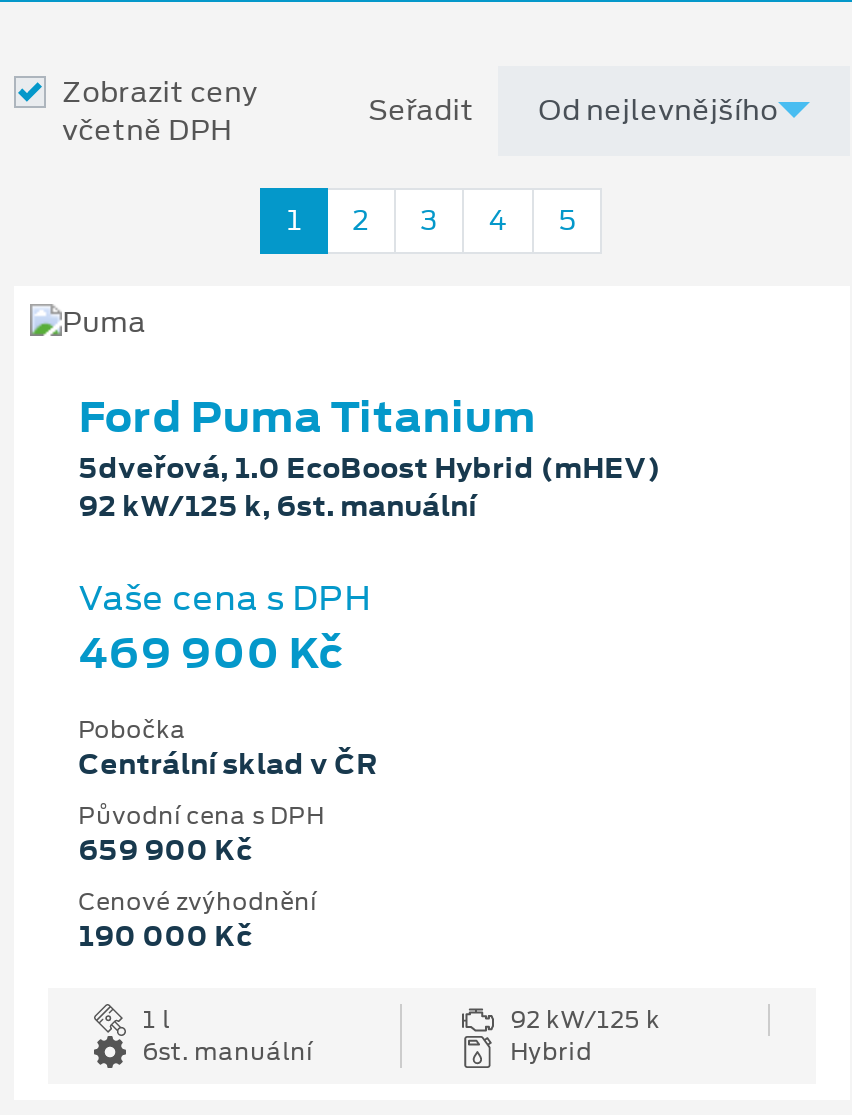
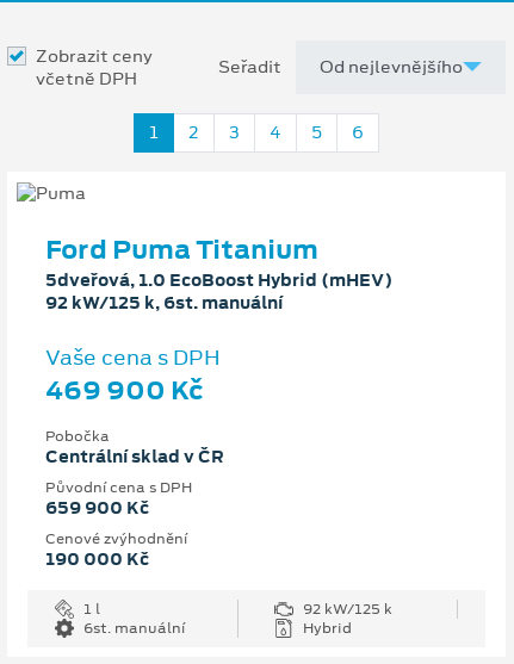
none -> [351,121,363,144] 6

